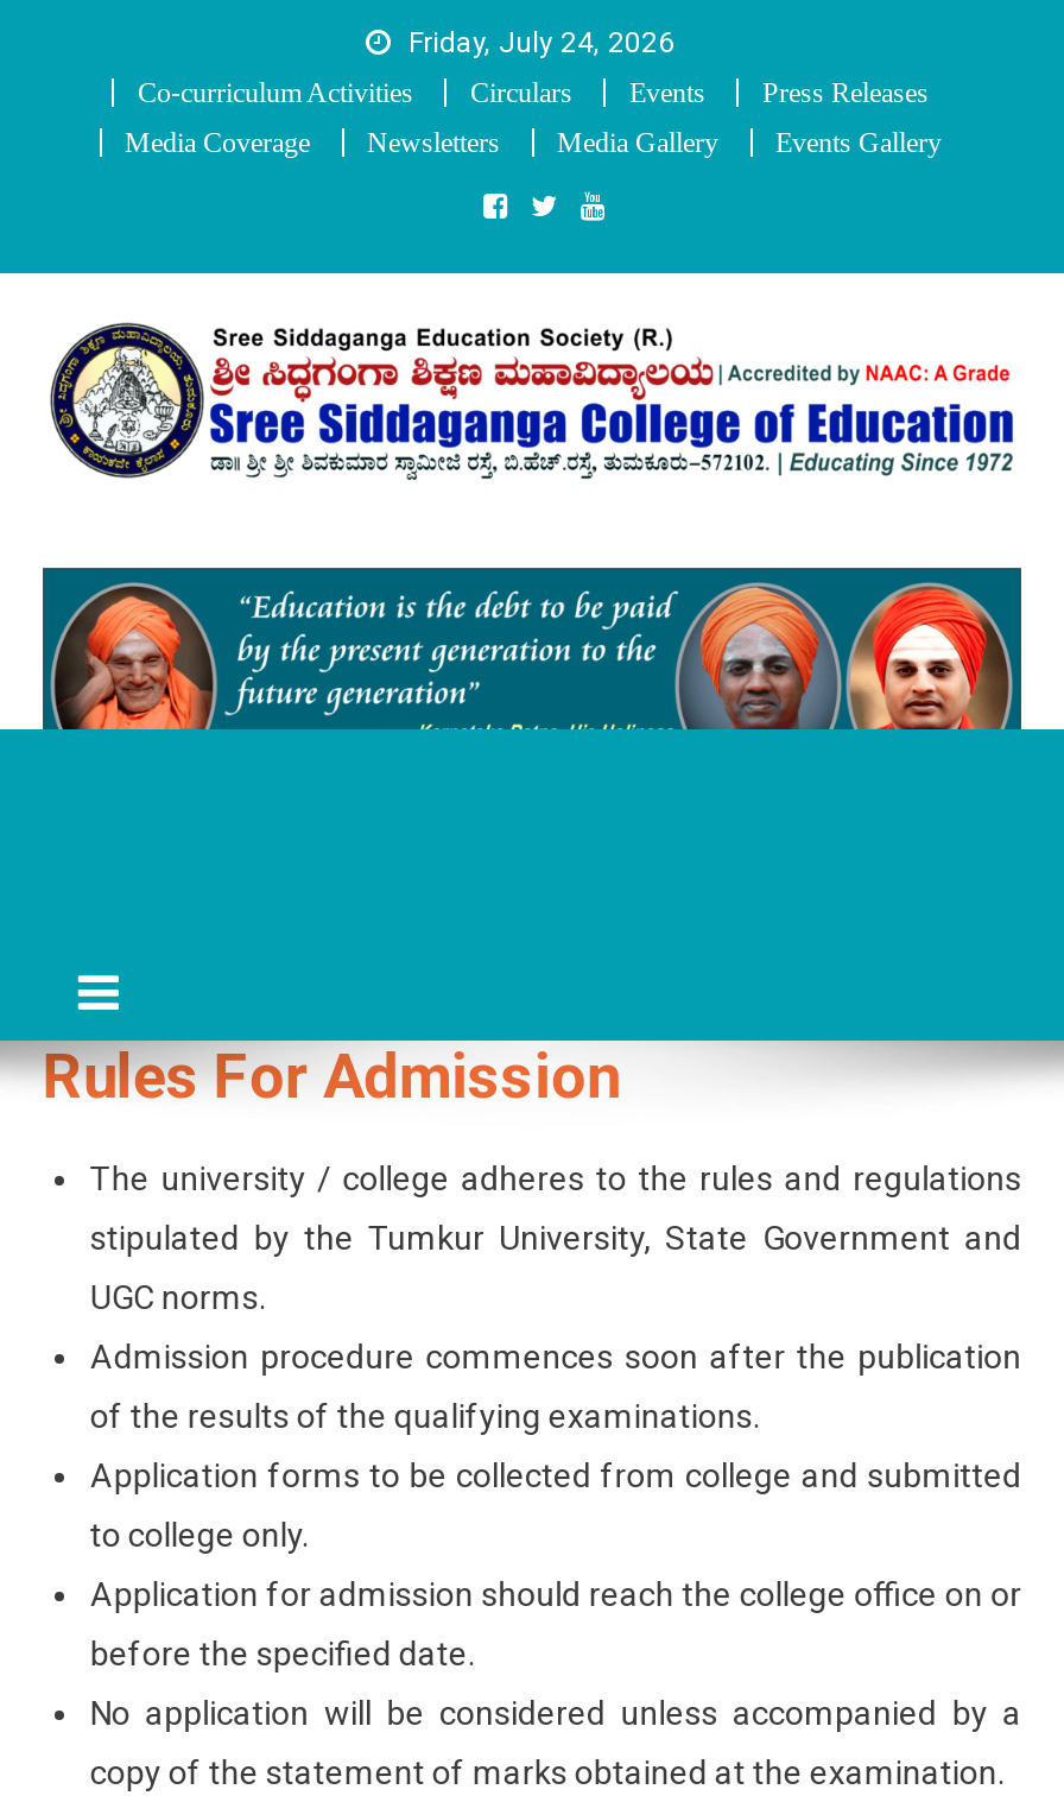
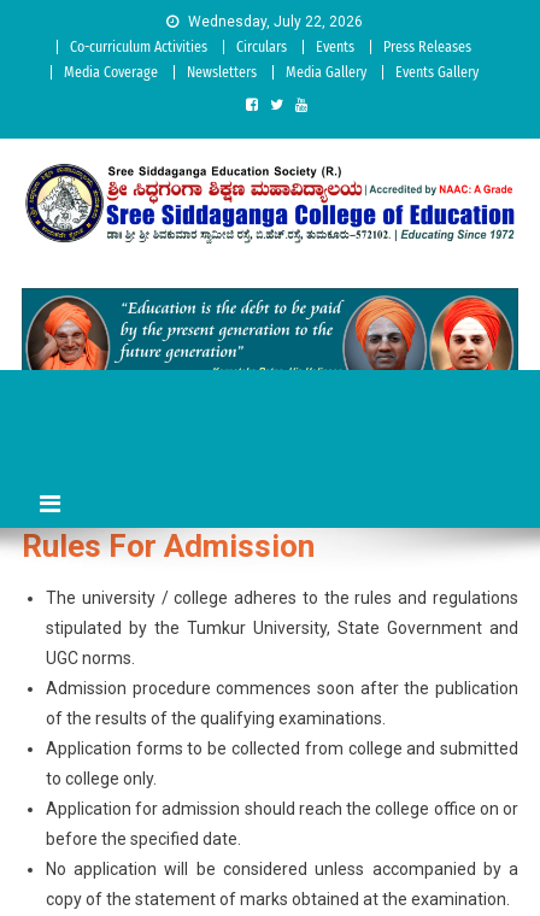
[408,26,674,59] Friday, July 24, 2026 -> [187,13,362,30] Wednesday, July 22, 2026

